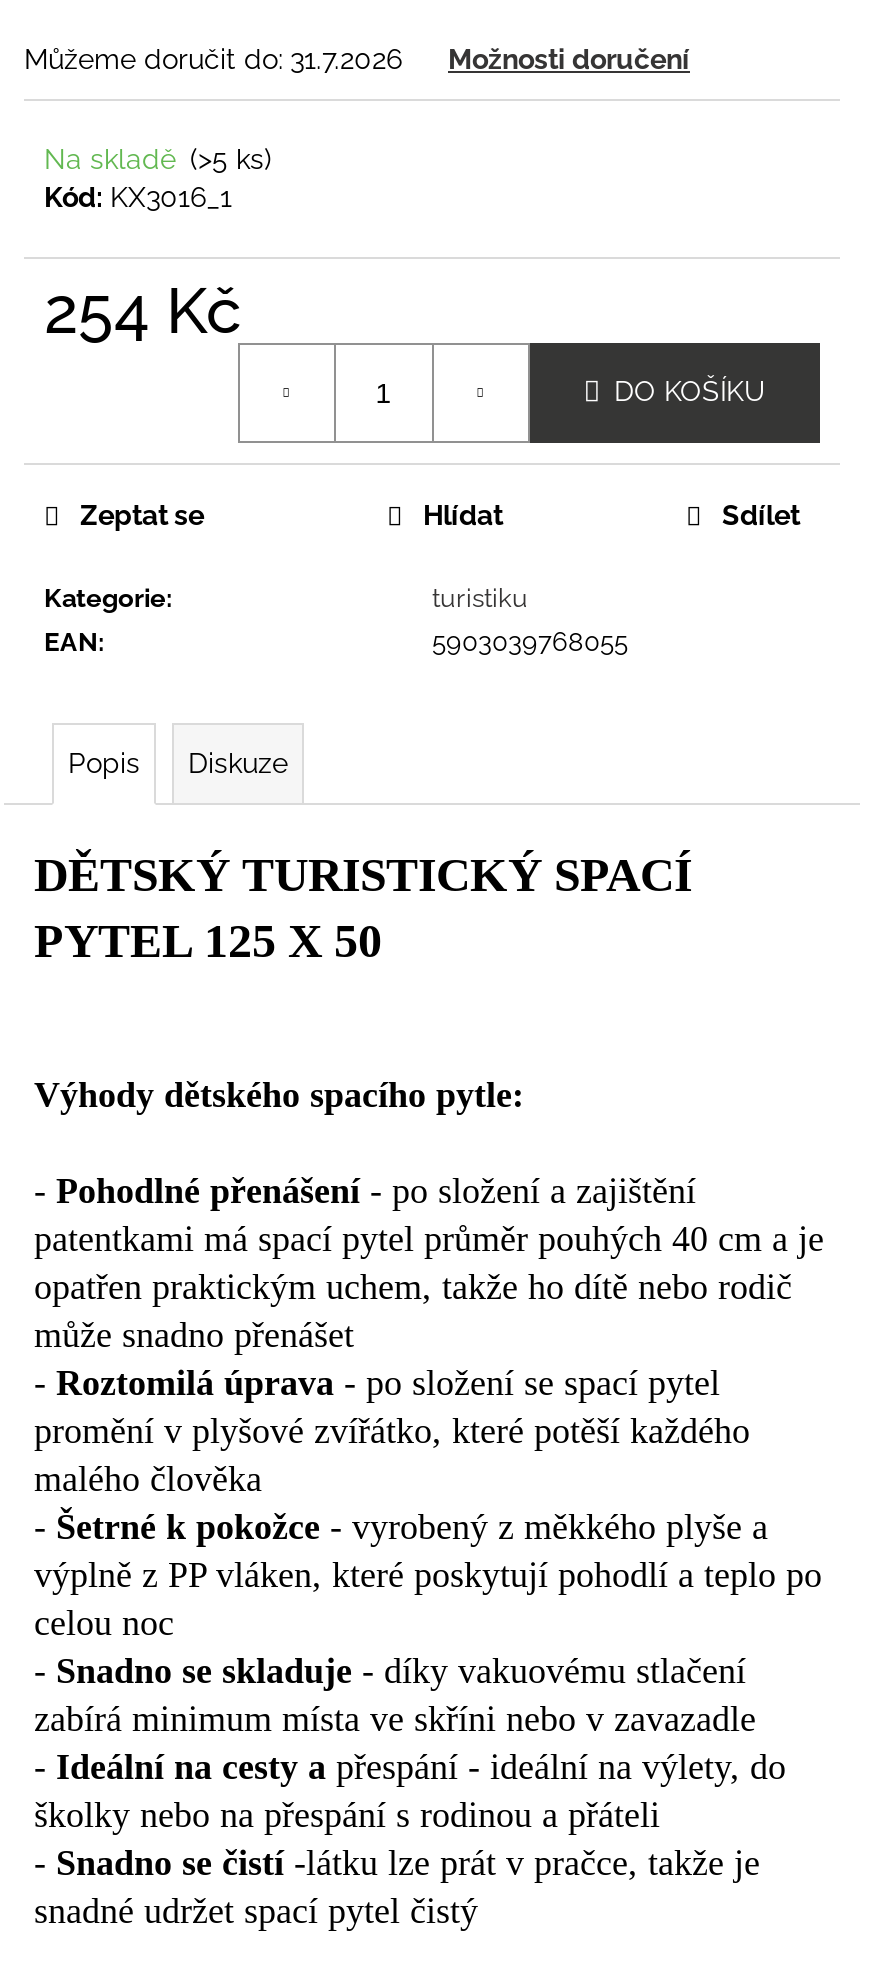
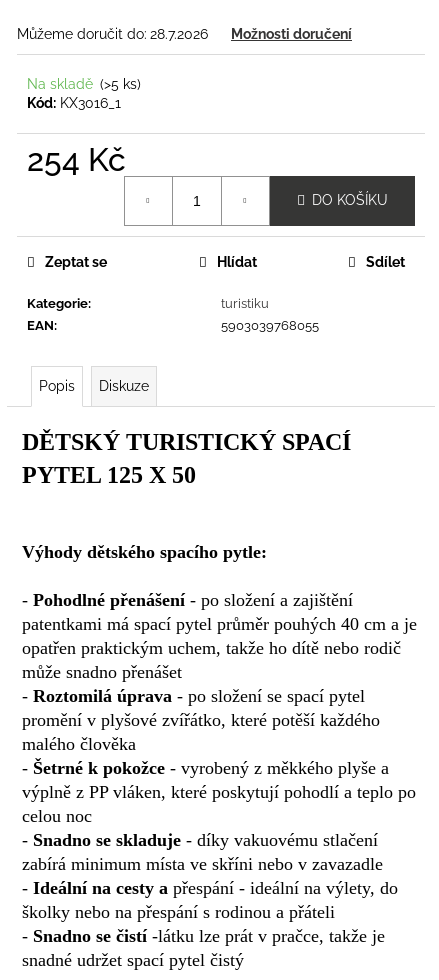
[24,42,402,74] Můžeme doručit do: 31.7.2026 -> [17,25,208,41] Můžeme doručit do: 28.7.2026

